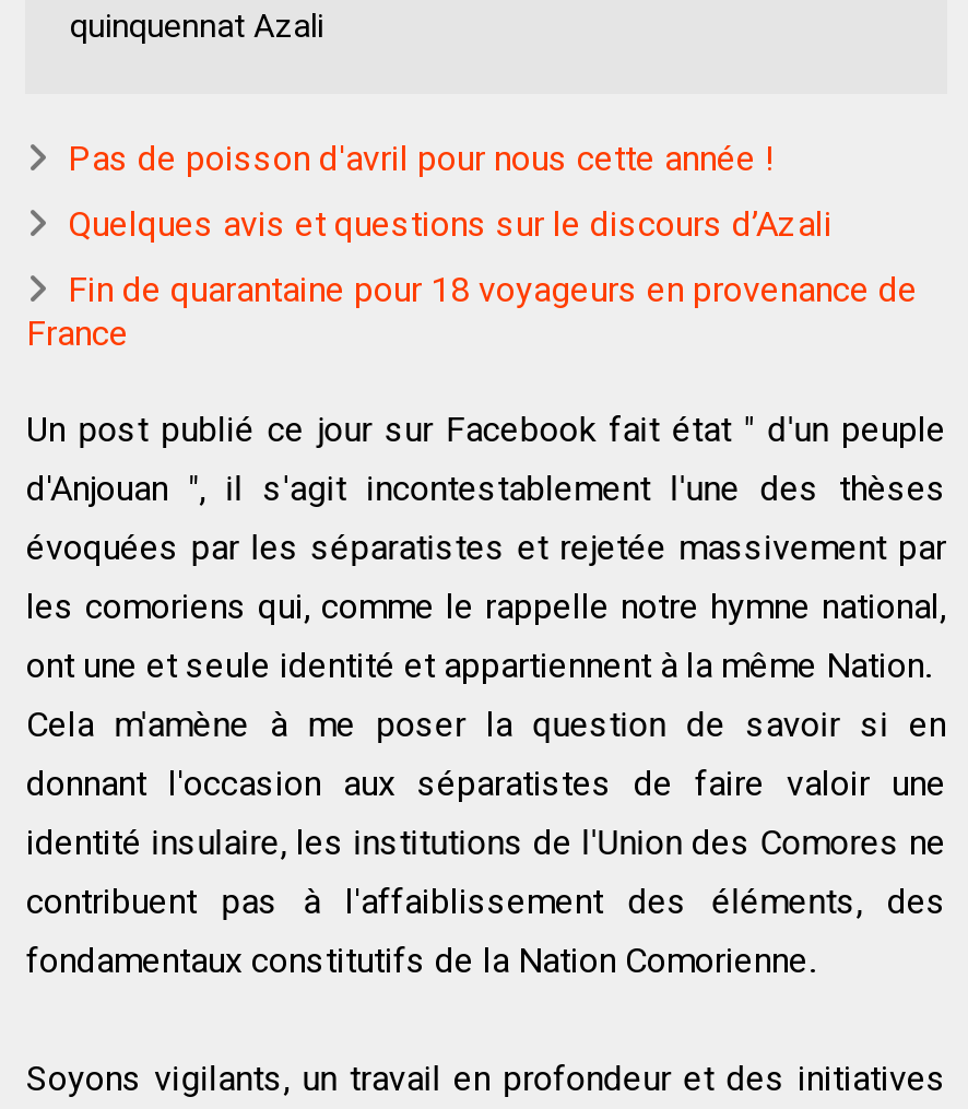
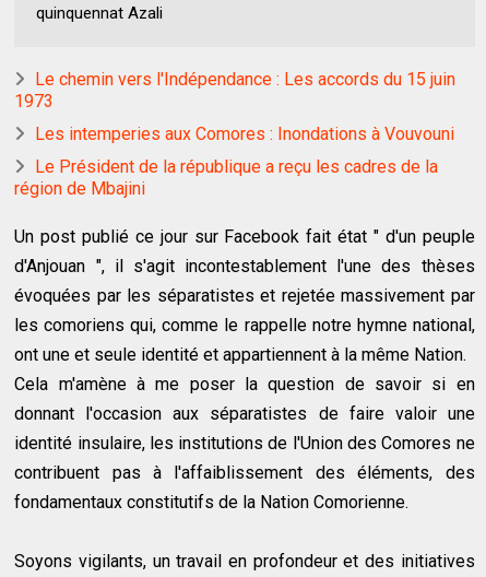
[68,137,775,179] Pas de poisson d'avril pour nous cette année ! -> [15,69,456,111] Le chemin vers l'Indépendance : Les accords du 15 juin | 1973
[68,203,832,244] Quelques avis et questions sur le discours d’Azali -> [35,123,455,144] Les intemperies aux Comores : Inondations à Vouvouni
[26,268,918,354] Fin de quarantaine pour 18 voyageurs en provenance de | France -> [15,156,438,199] Le Président de la république a reçu les cadres de la | région de Mbajini

